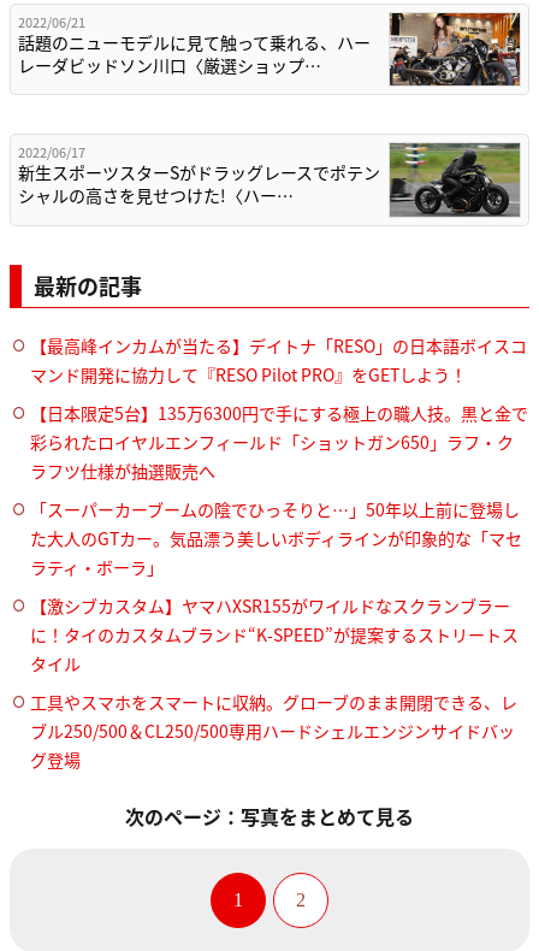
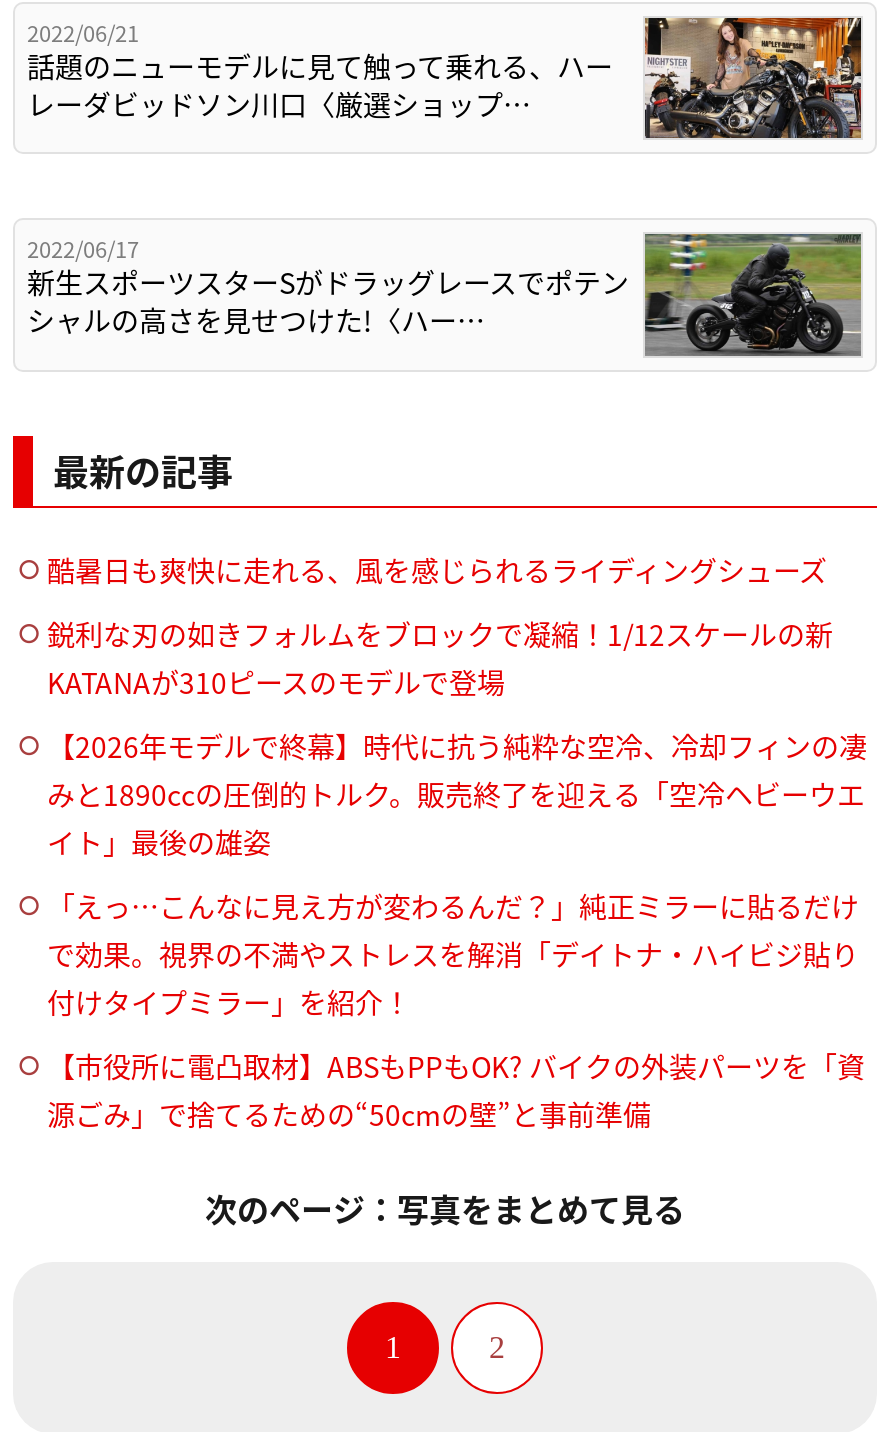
[30,333,527,386] 【最高峰インカムが当たる】デイトナ「RESO」の日本語ボイスコ | マンド開発に協力して『RESO Pilot PRO』をGETしよう！ -> [47,549,827,589] 酷暑日も爽快に走れる、風を感じられるライディングシューズ
[30,400,528,482] 【日本限定5台】135万6300円で手にする極上の職人技。黒と金で | 彩られたロイヤルエンフィールド「ショットガン650」ラフ・ク | ラフツ仕様が抽選販売へ -> [47,613,833,701] 鋭利な刃の如きフォルムをブロックで凝縮！1/12スケールの新 | KATANAが310ピースのモデルで登場
[30,497,522,578] 「スーパーカーブームの陰でひっそりと…」50年以上前に登場し | た大人のGTカー。気品漂う美しいボディラインが印象的な「マセ | ラティ・ボーラ」 -> [47,725,867,861] 【2026年モデルで終幕】時代に抗う純粋な空冷、冷却フィンの凄 | みと1890ccの圧倒的トルク。販売終了を迎える「空冷ヘビーウエ | イト」最後の雄姿
[30,593,519,675] 【激シブカスタム】ヤマハXSR155がワイルドなスクランブラー | に！タイのカスタムブランド“K-SPEED”が提案するストリートス | タイル -> [47,885,859,1021] 「えっ…こんなに見え方が変わるんだ？」純正ミラーに貼るだけ | で効果。視界の不満やストレスを解消「デイトナ・ハイビジ貼り | 付けタイプミラー」を紹介！
[30,689,517,771] 工具やスマホをスマートに収納。グローブのまま開閉できる、レ | ブル250/500＆CL250/500専用ハードシェルエンジンサイドバッ | グ登場 -> [47,1045,865,1133] 【市役所に電凸取材】ABSもPPもOK? バイクの外装パーツを「資 | 源ごみ」で捨てるための“50cmの壁”と事前準備

